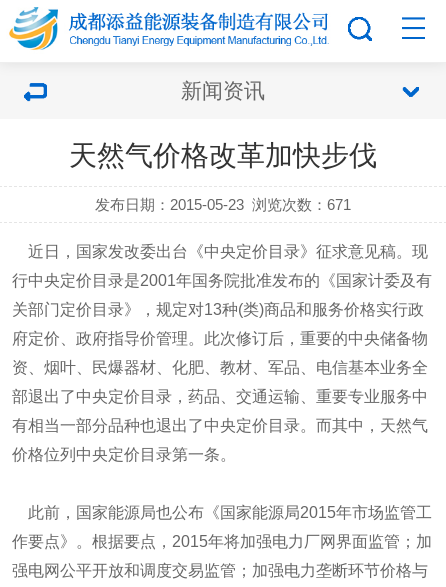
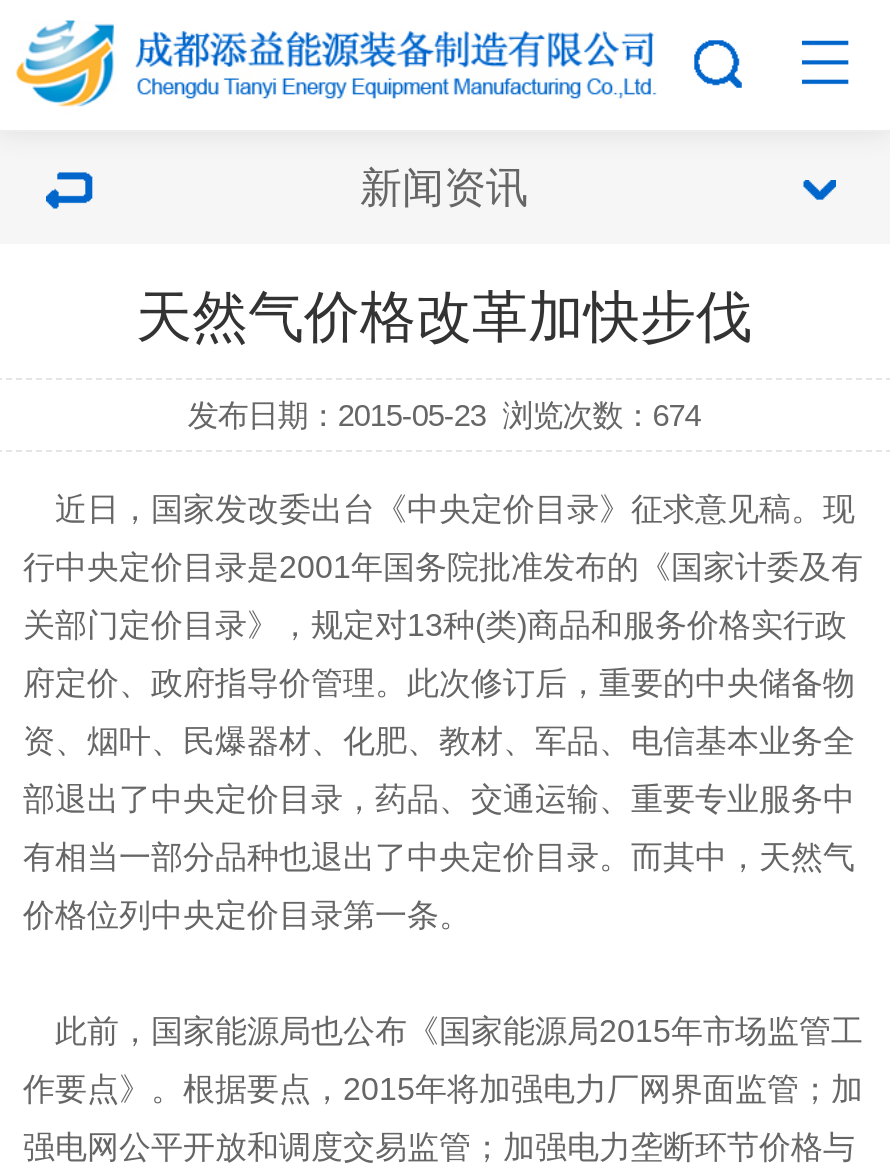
[95,196,351,213] 发布日期：2015-05-23 浏览次数：671 -> [188,398,700,432] 发布日期：2015-05-23 浏览次数：674

